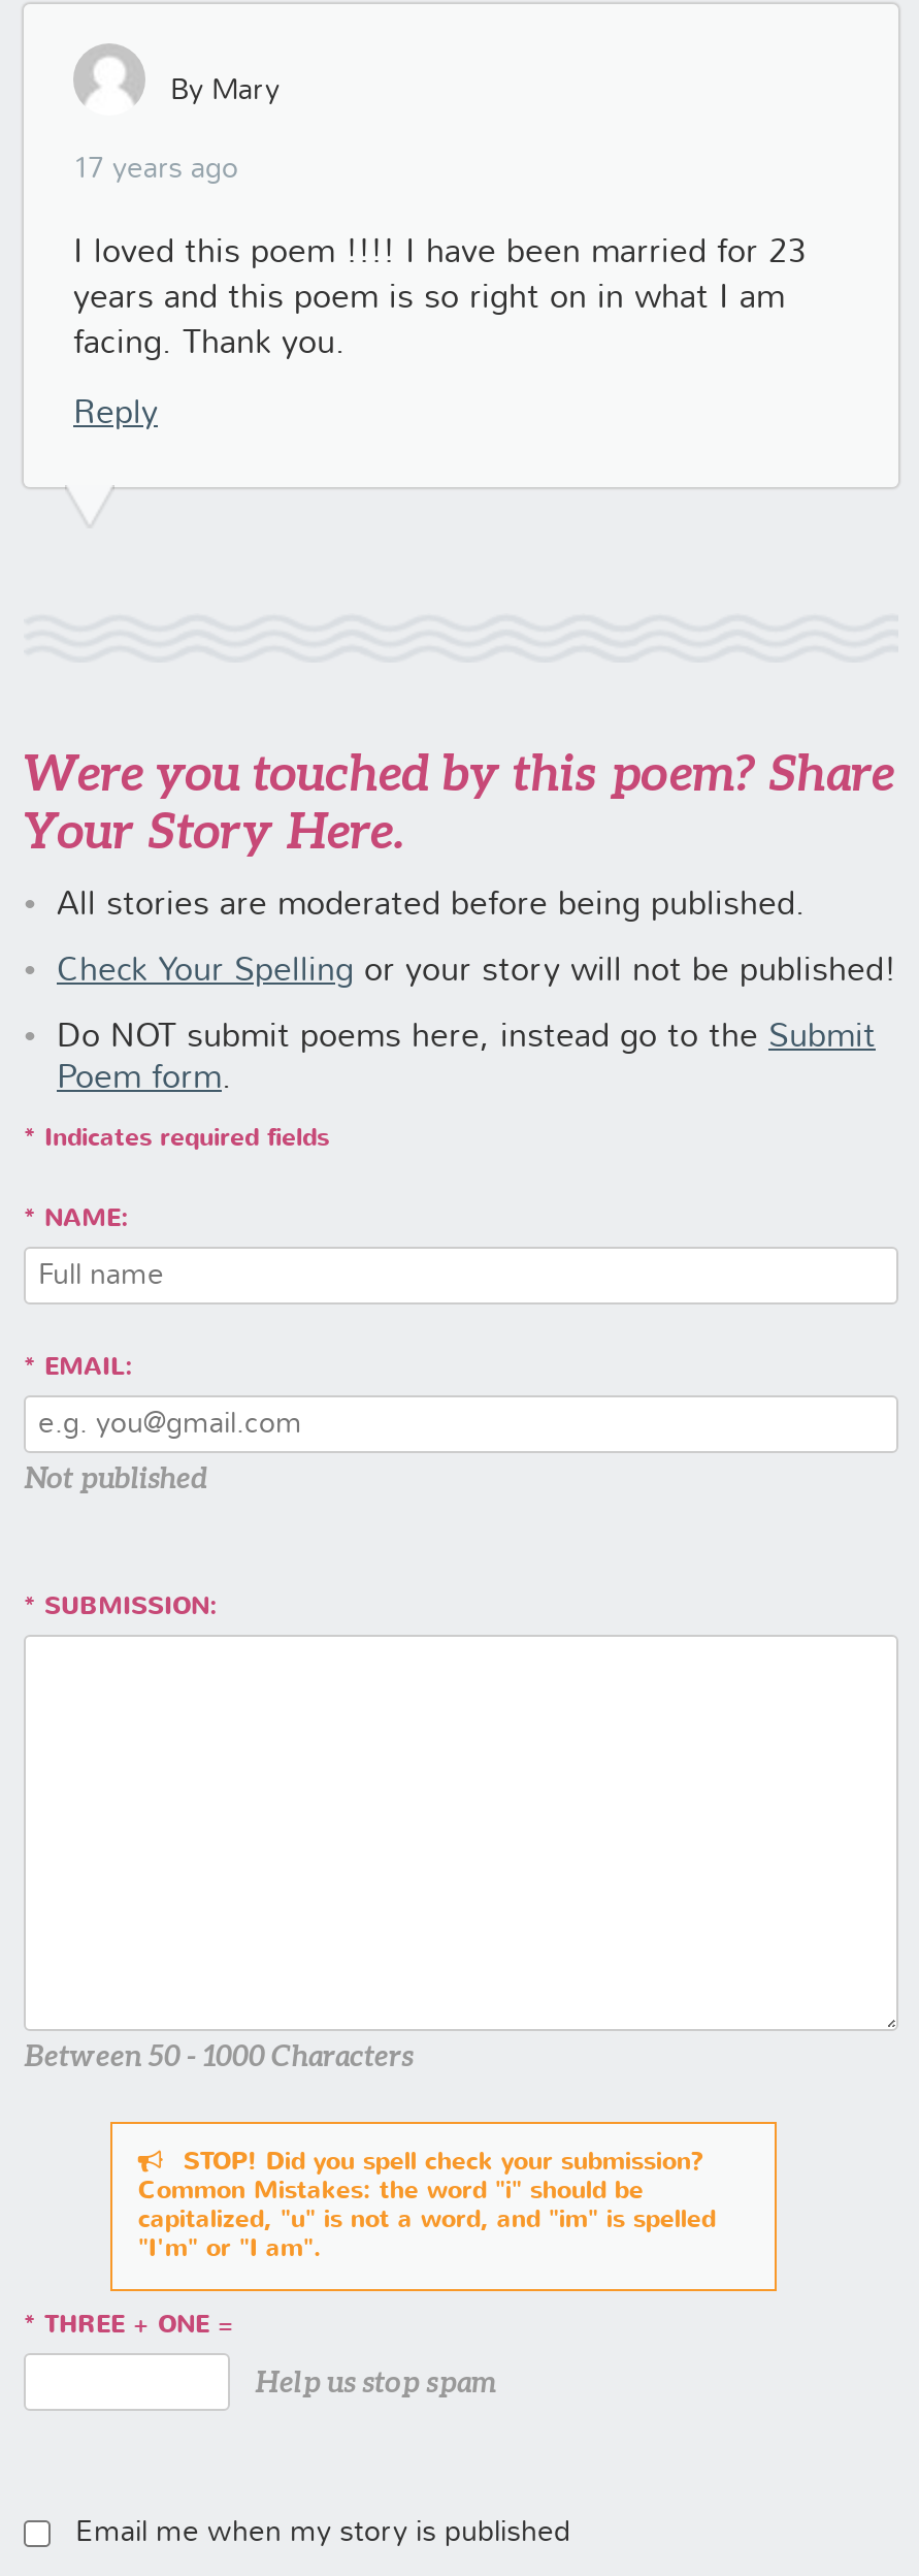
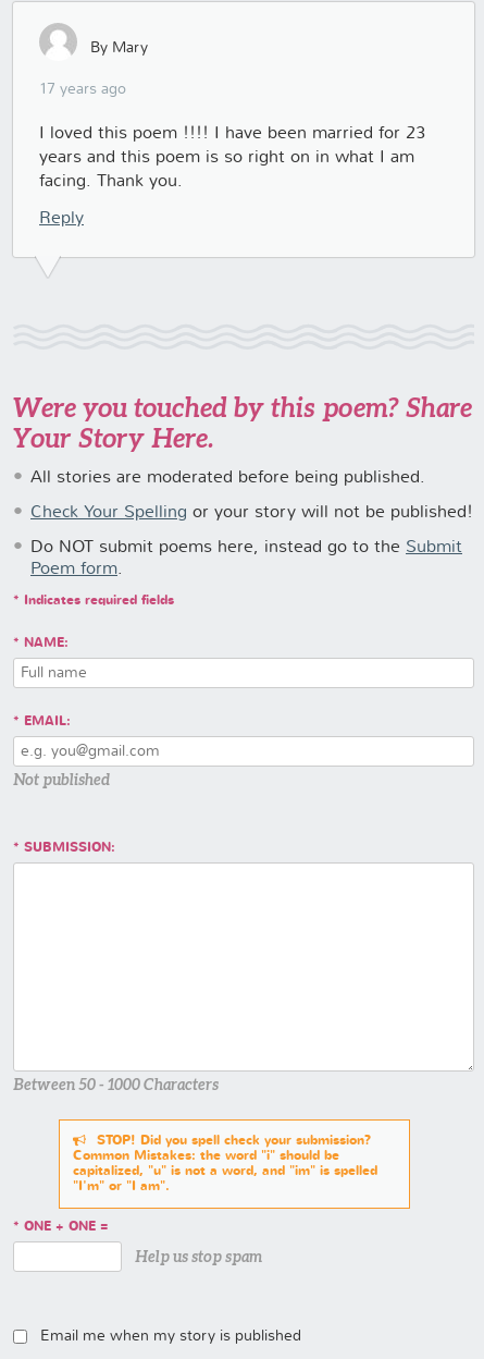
[44,2314,234,2339] THREE + ONE = -> [24,1221,109,1234] ONE + ONE =

